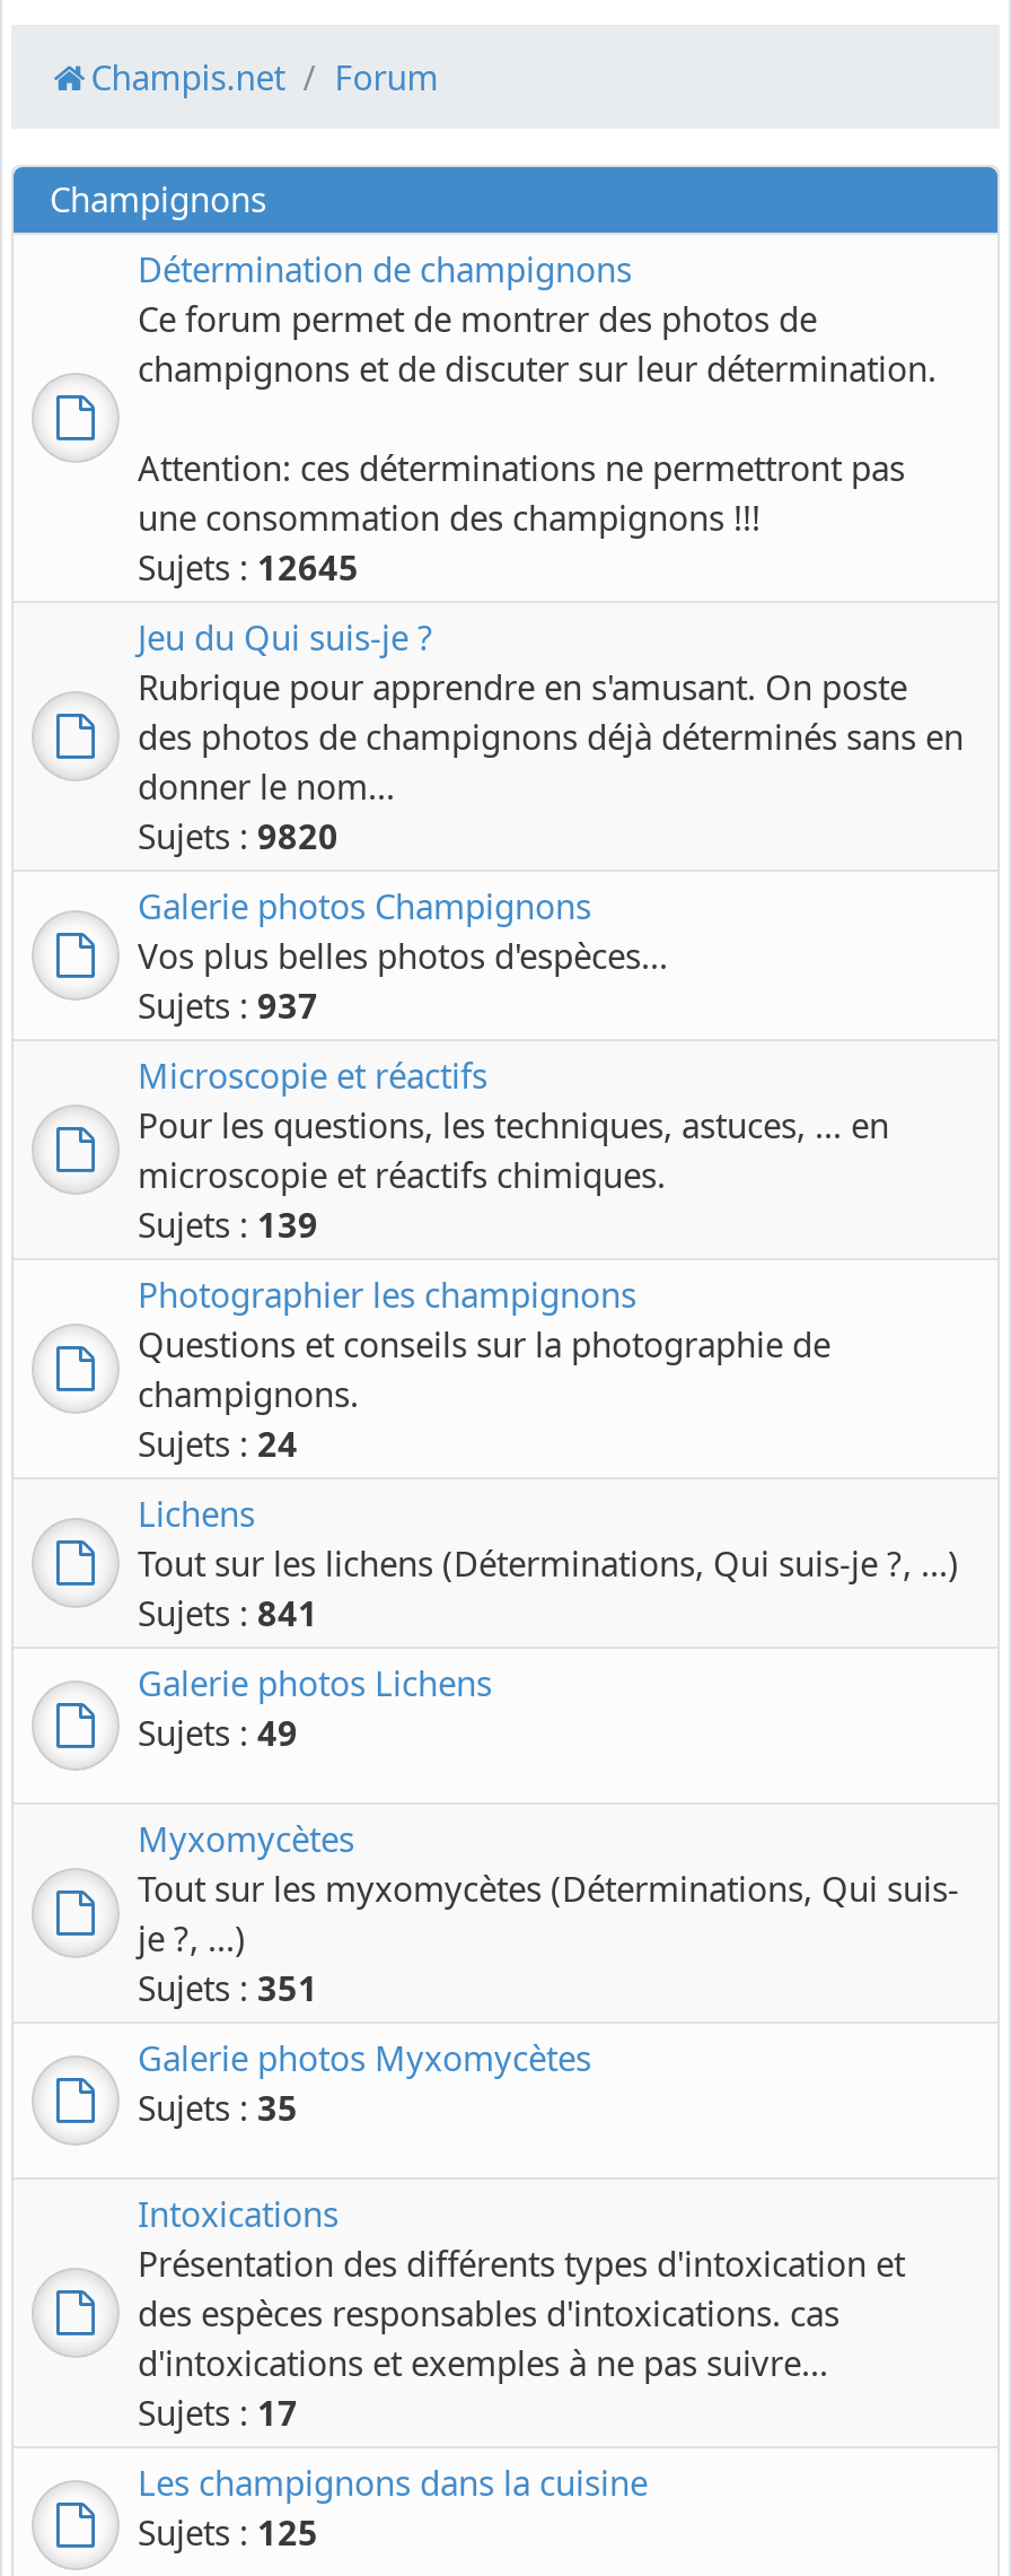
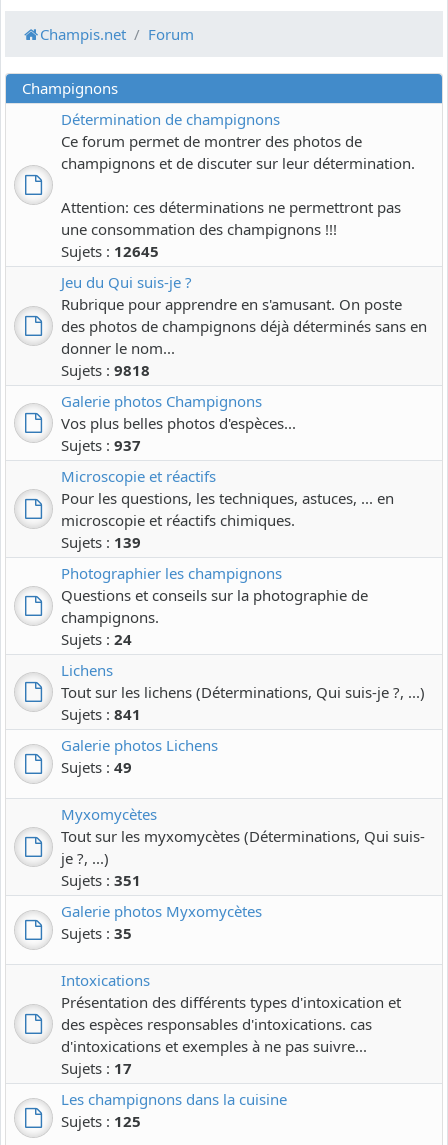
[138,812,339,857] Sujets : 9820 -> [61,359,150,379] Sujets : 9818

